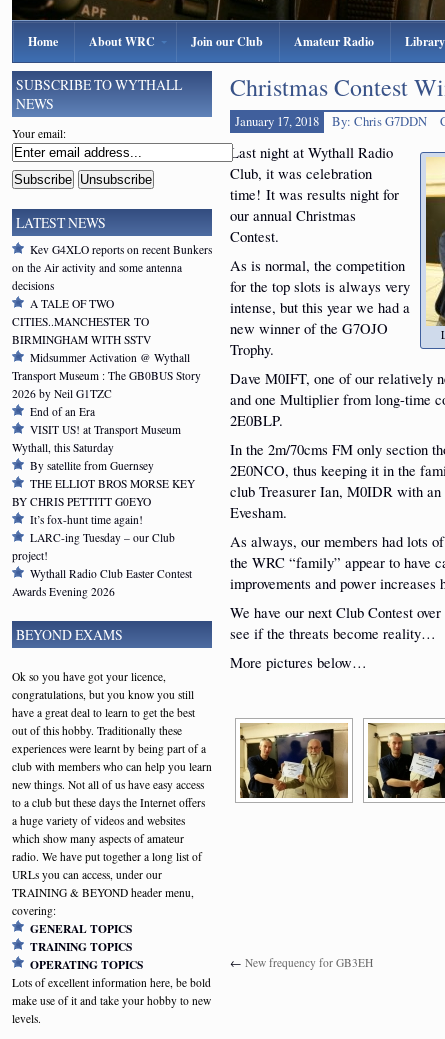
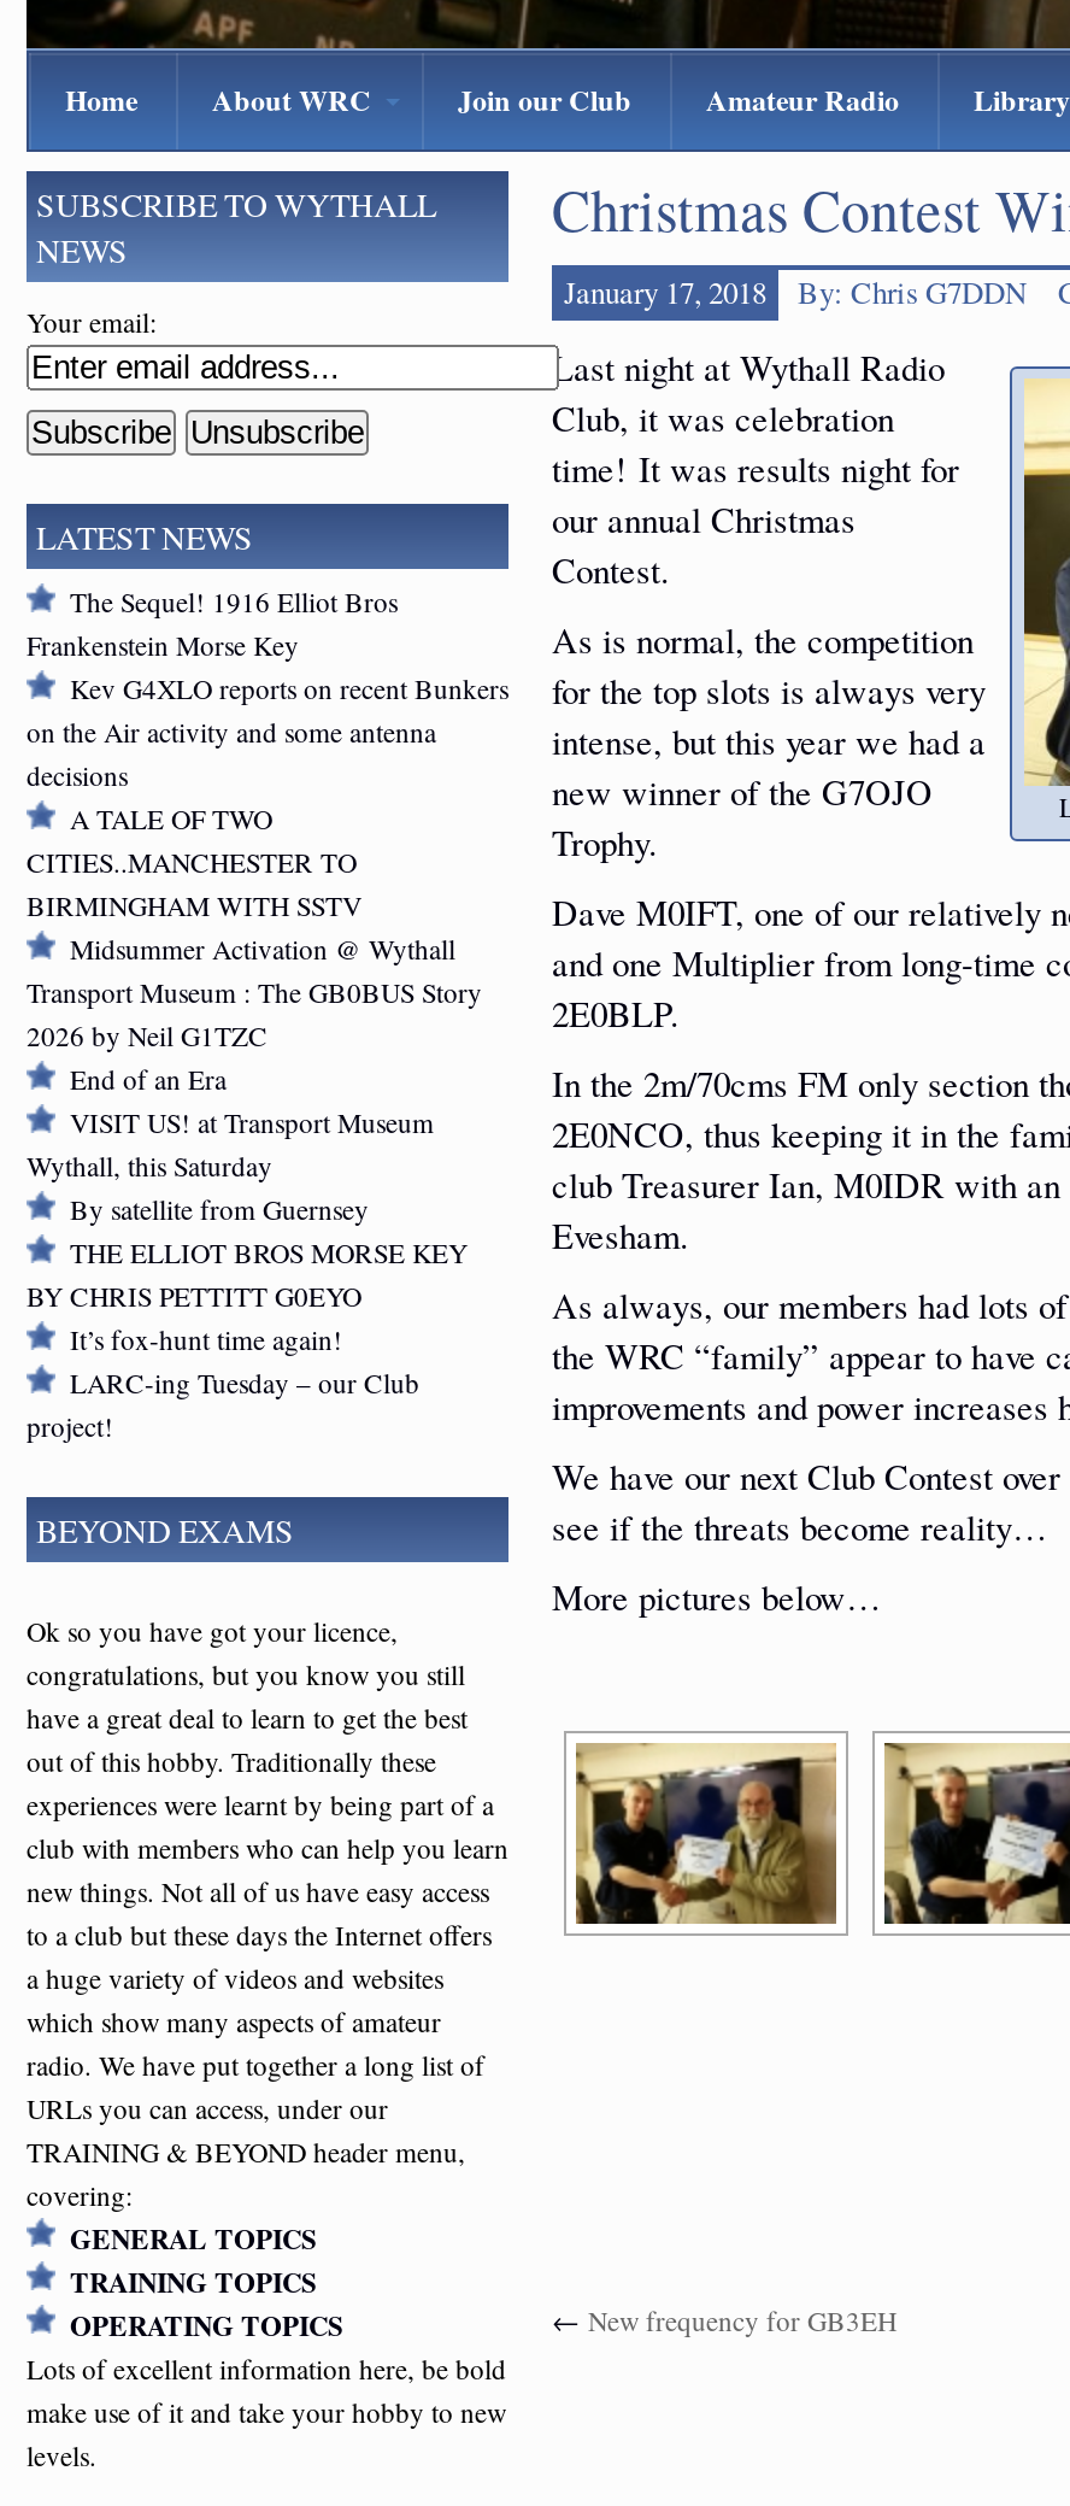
none -> [27,584,398,663] The Sequel! 1916 Elliot Bros | Frankenstein Morse Key
moved [12,242,212,563] -> [27,670,508,1444]: Kev G4XLO reports on recent Bunkers | on the Air activity and some antenna | decisions | ... | LARC-ing Tuesday – our Club | project!
[12,566,192,599] Wythall Radio Club Easter Contest | Awards Evening 2026 -> none

